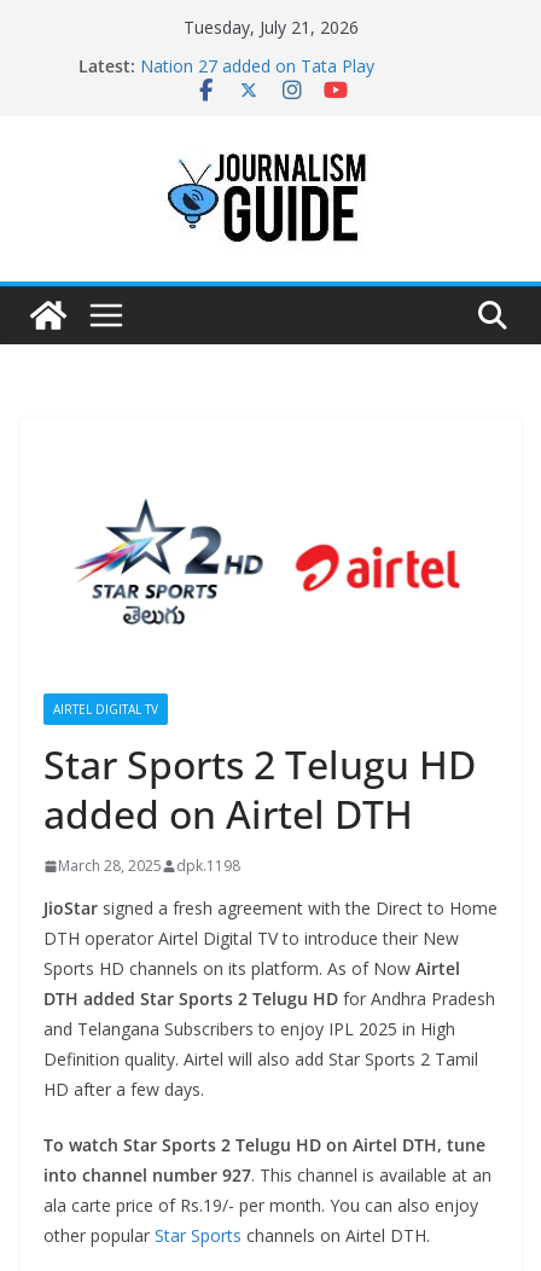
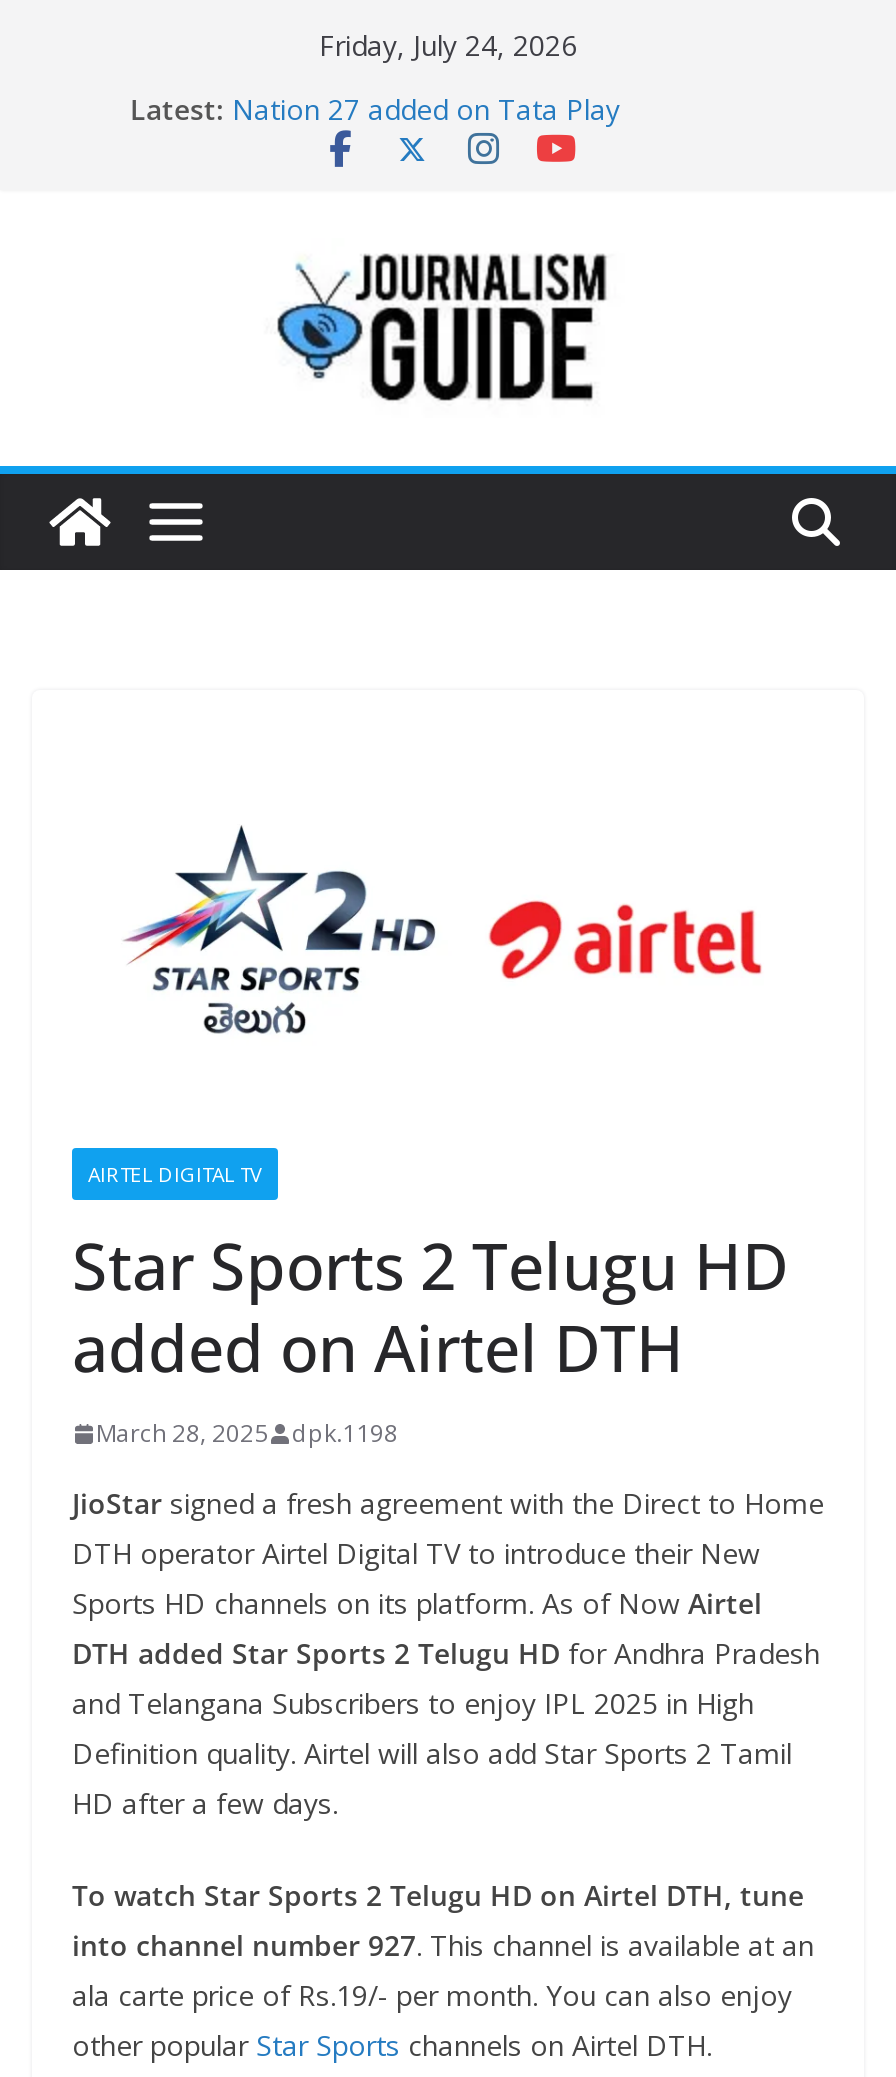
[183,16,358,39] Tuesday, July 21, 2026 -> [319,26,577,64] Friday, July 24, 2026

